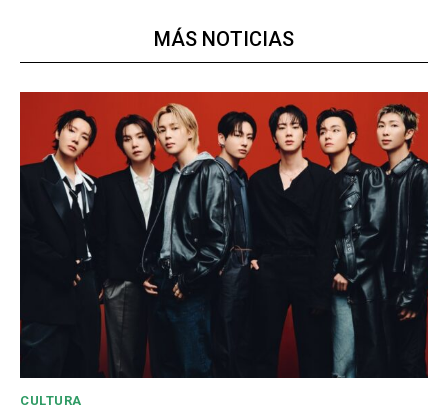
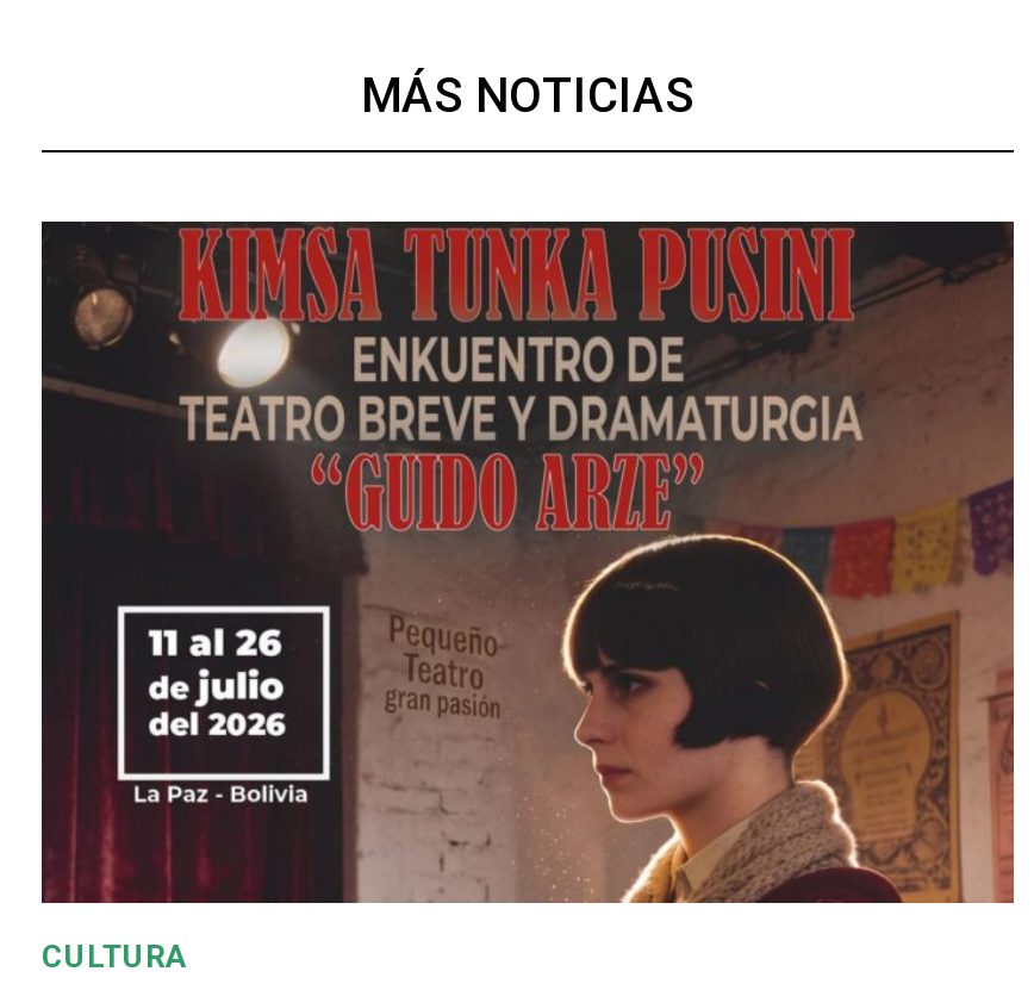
[19,91,429,379] [image] -> [39,219,1016,905] [image]

